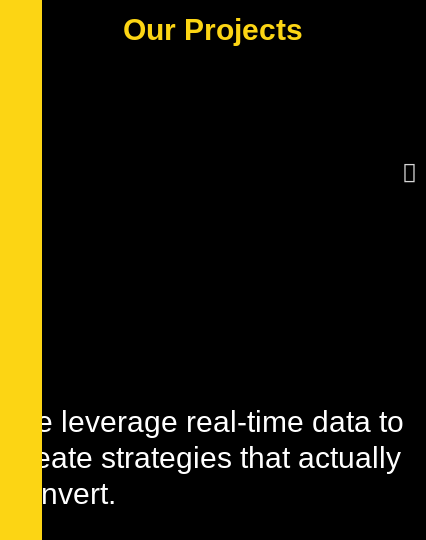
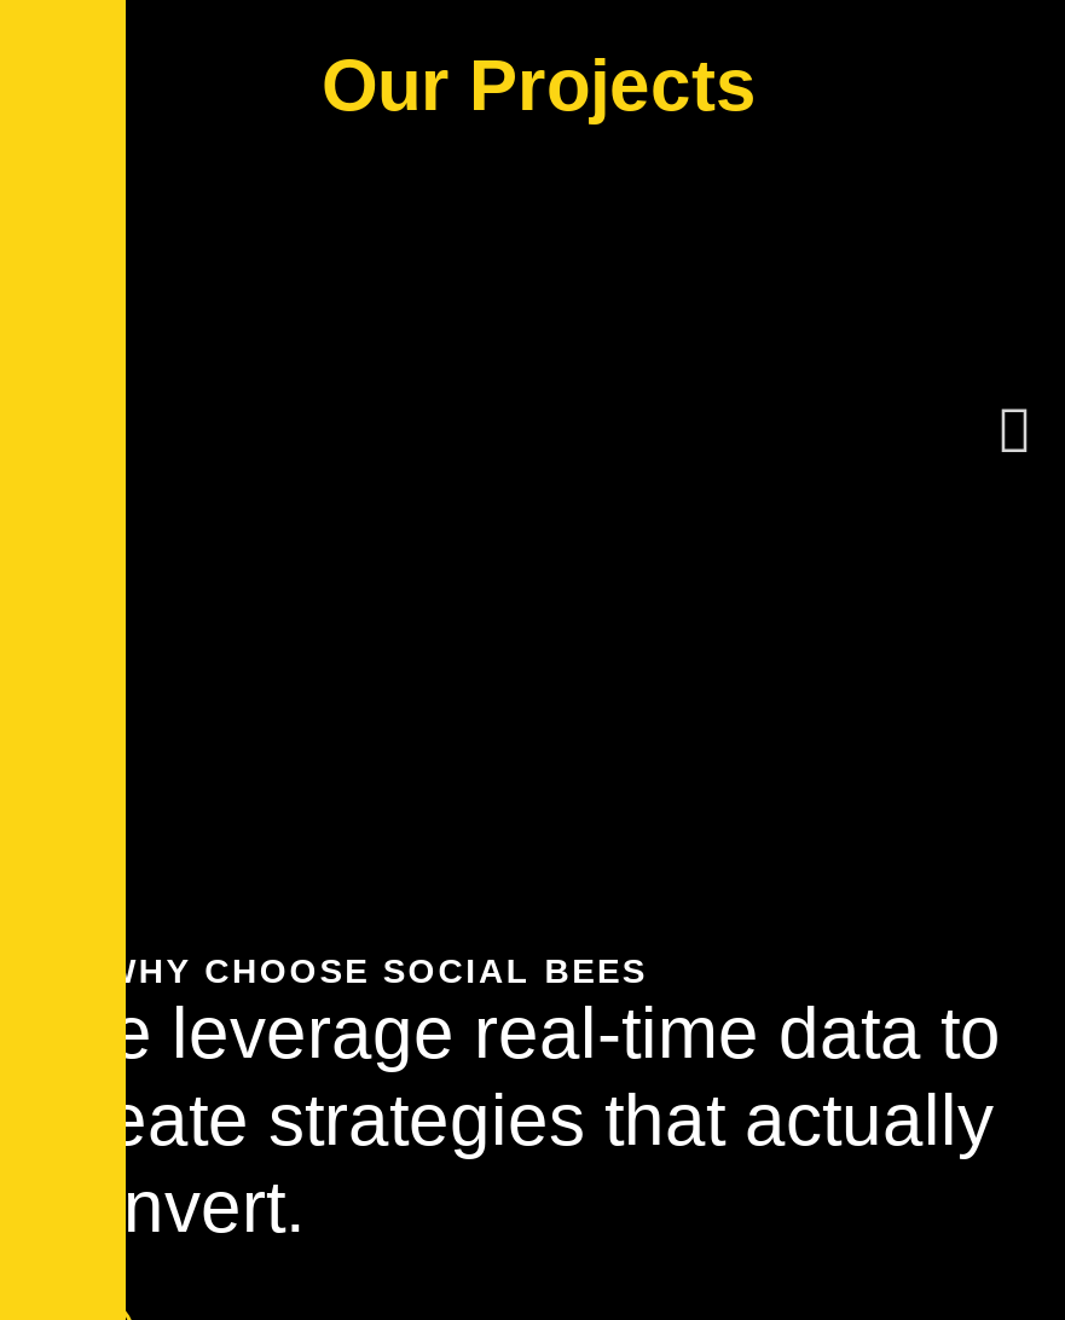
none -> [104,952,647,991] WHY CHOOSE SOCIAL BEES

